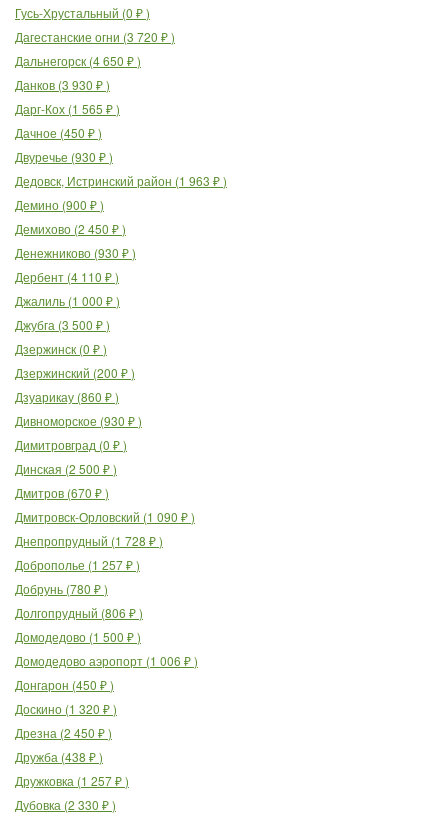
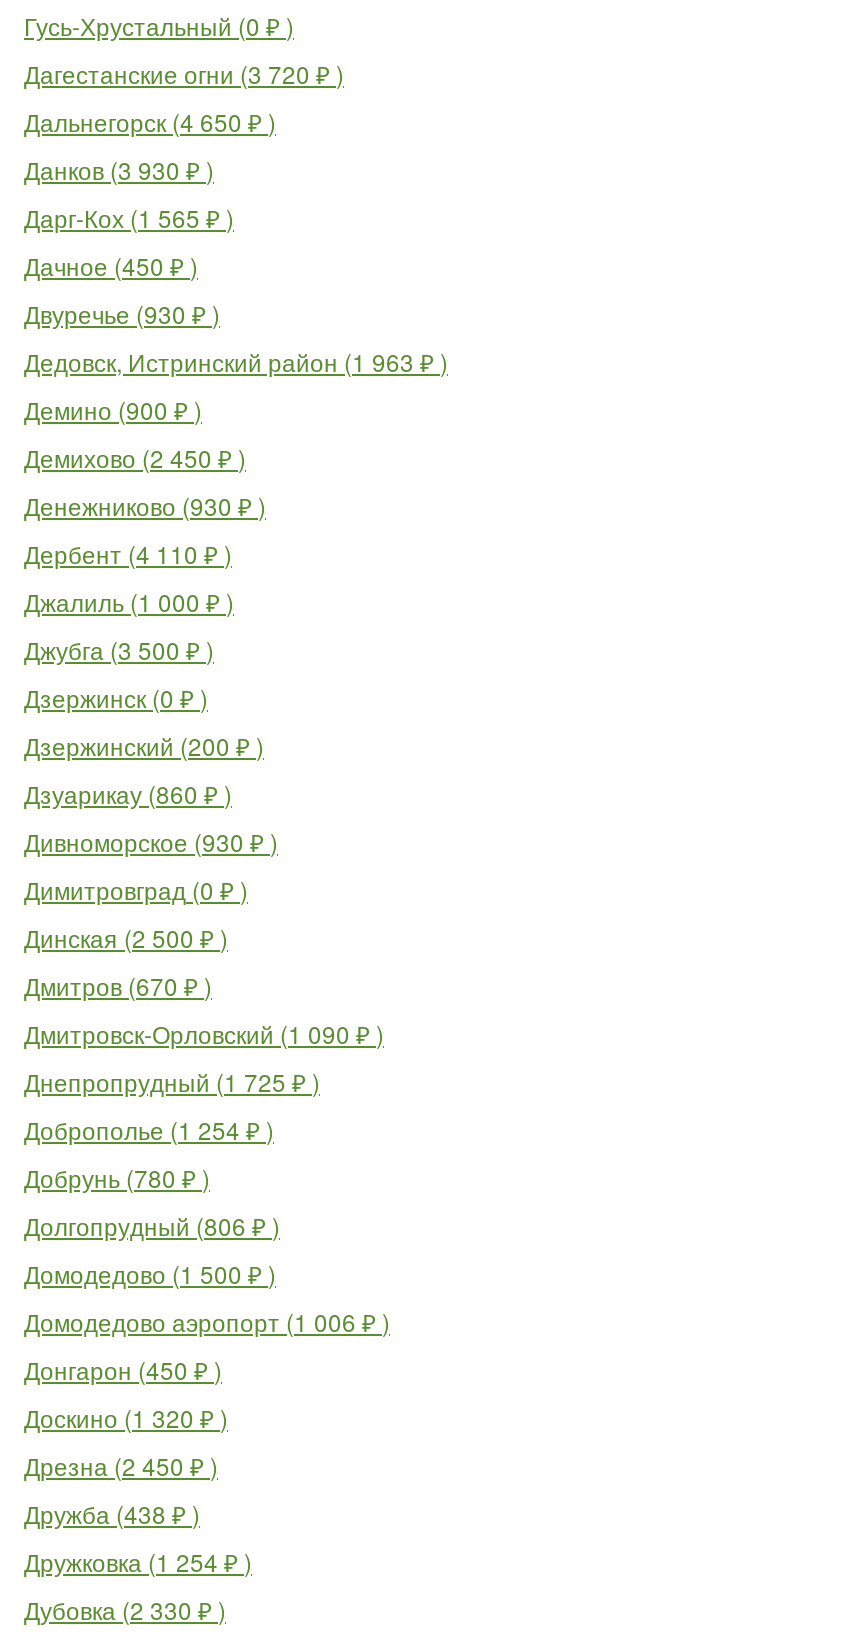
[15,532,163,549] Днепропрудный (1 728 ₽ ) -> [24,1064,320,1098] Днепропрудный (1 725 ₽ )
[15,556,140,573] Доброполье (1 257 ₽ ) -> [24,1112,274,1146] Доброполье (1 254 ₽ )
[15,772,129,789] Дружковка (1 257 ₽ ) -> [24,1544,252,1578] Дружковка (1 254 ₽ )

